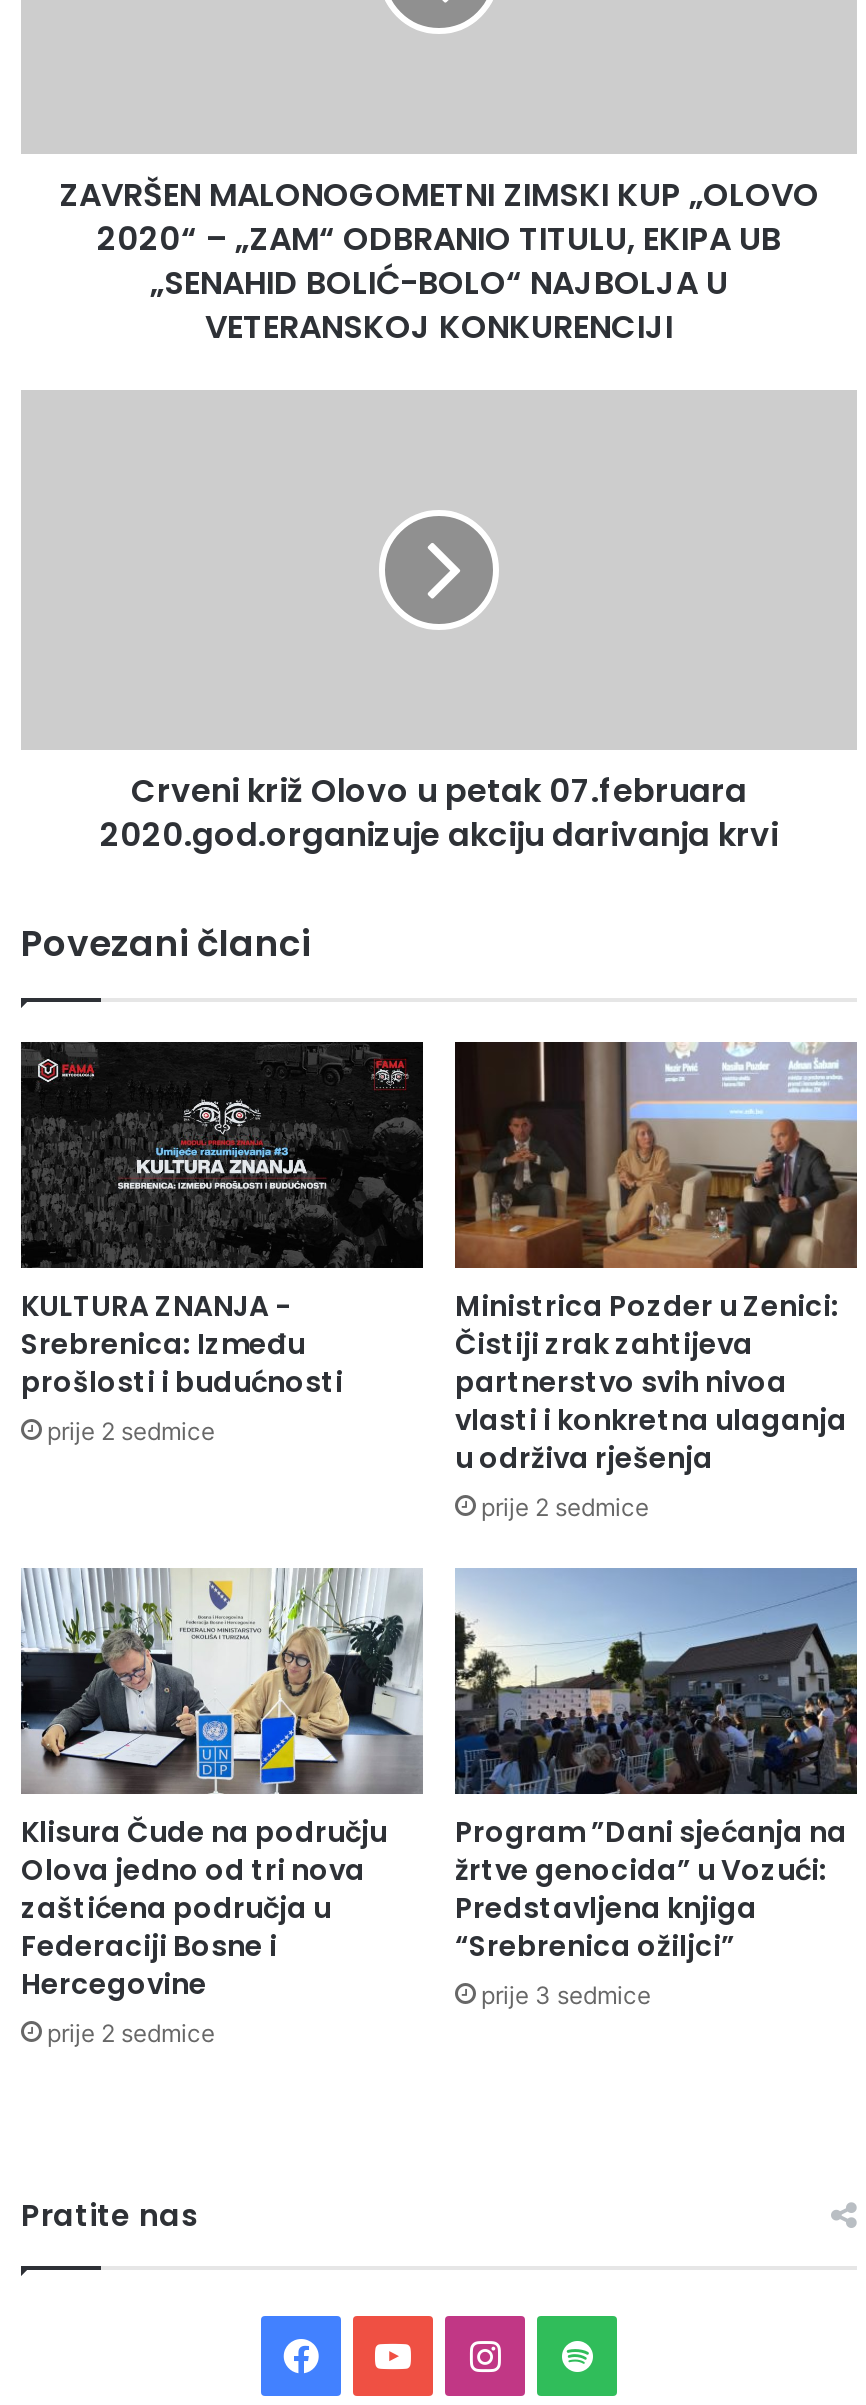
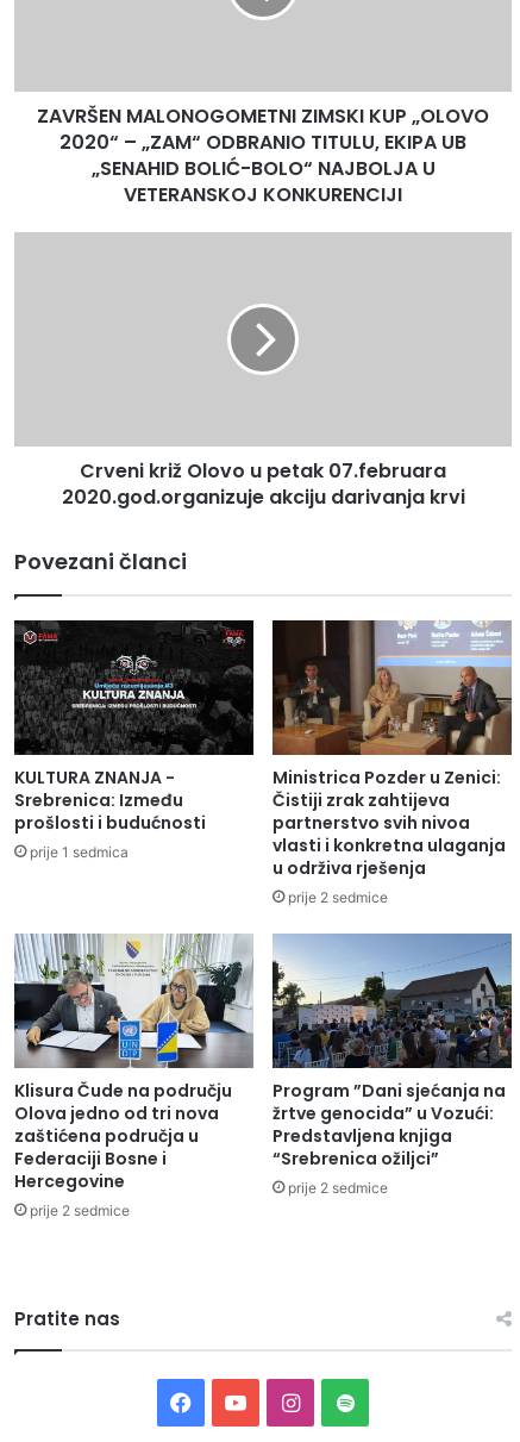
[47,1415,215,1445] prije 2 sedmice -> [30,843,129,861] prije 1 sedmica
[481,1981,651,2011] prije 3 sedmice -> [288,1179,388,1197] prije 2 sedmice

